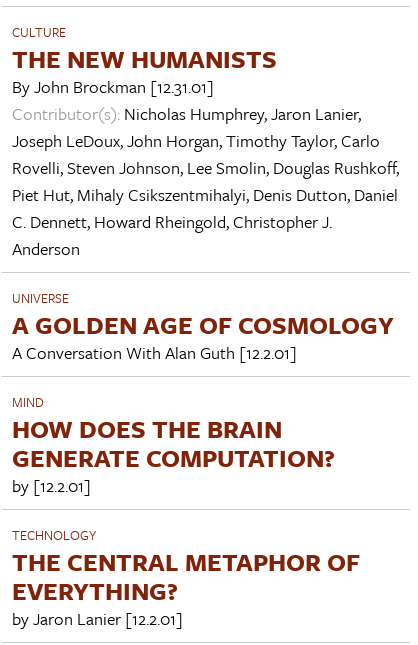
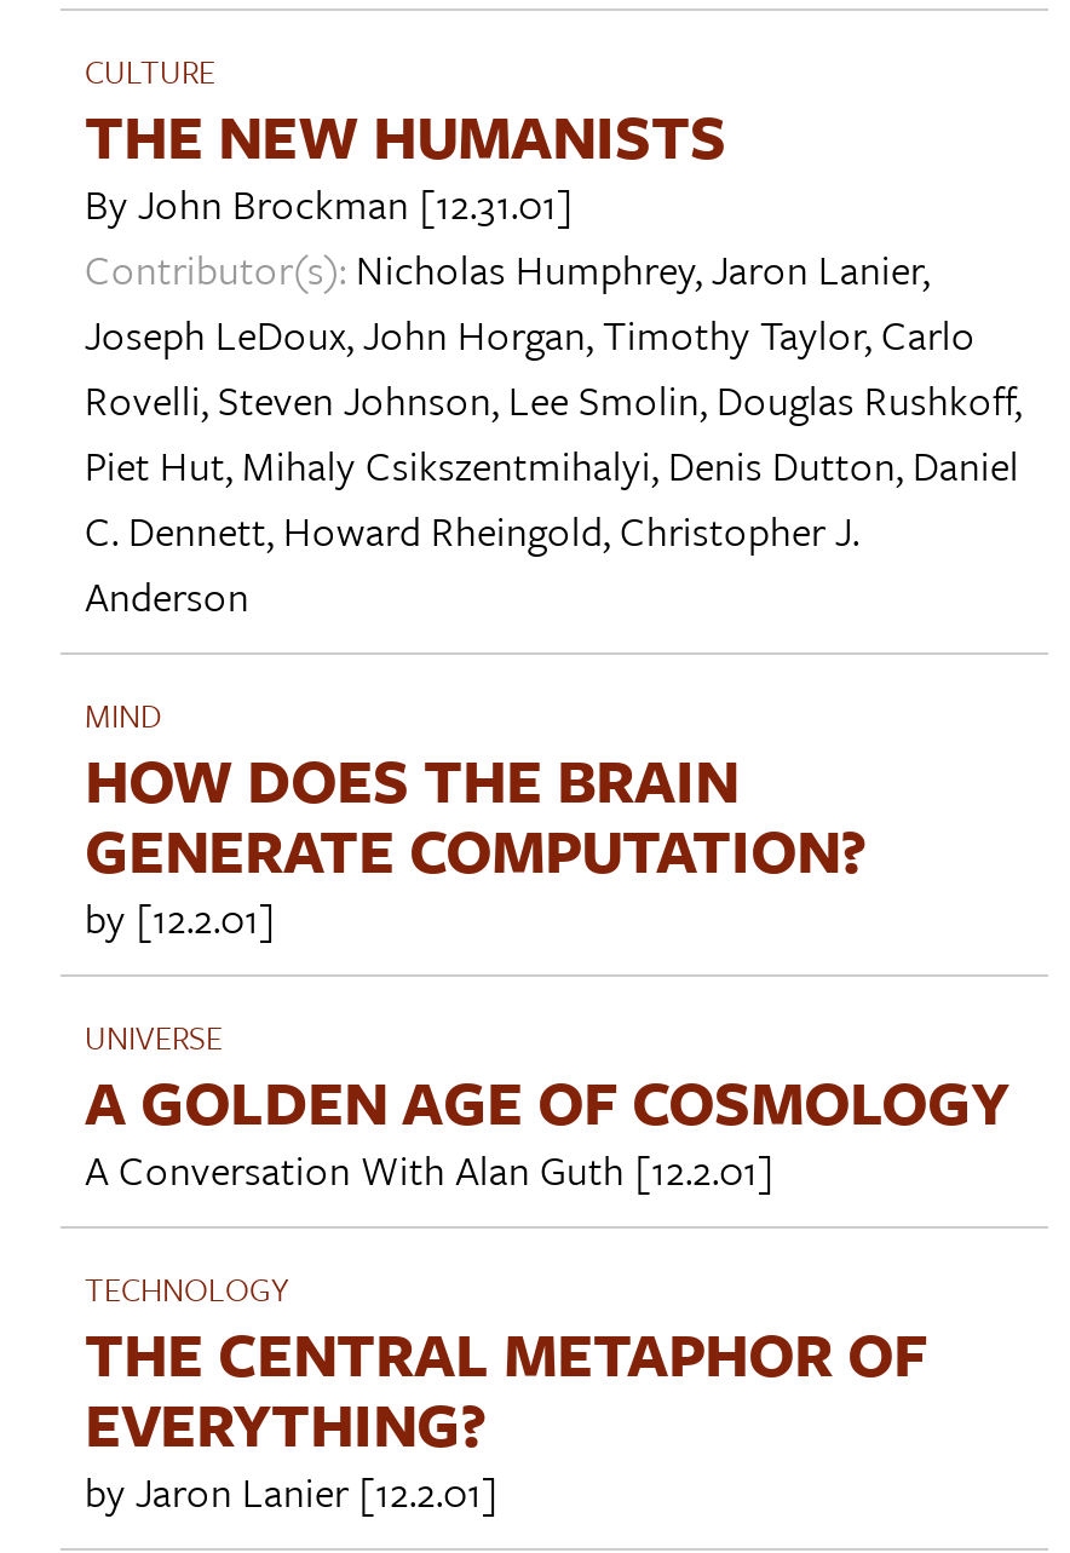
moved [12,288,394,365] -> [85,1012,1009,1199]: UNIVERSE | A GOLDEN AGE OF COSMOLOGY | A Conversation With Alan Guth [12.2.01]
moved [12,392,335,498] -> [85,690,867,947]: MIND | HOW DOES THE BRAIN | GENERATE COMPUTATION? | by [12.2.01]

